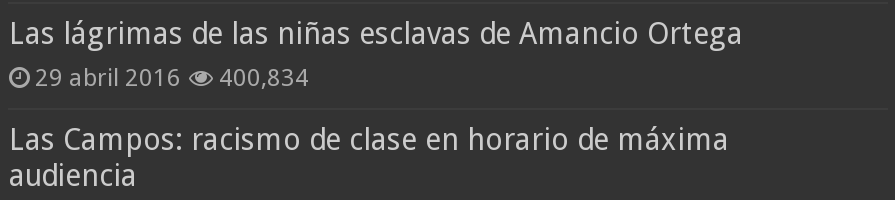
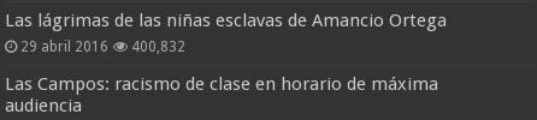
[35,64,309,92] 29 abril 2016 400,834 -> [21,38,186,55] 29 abril 2016 400,832

